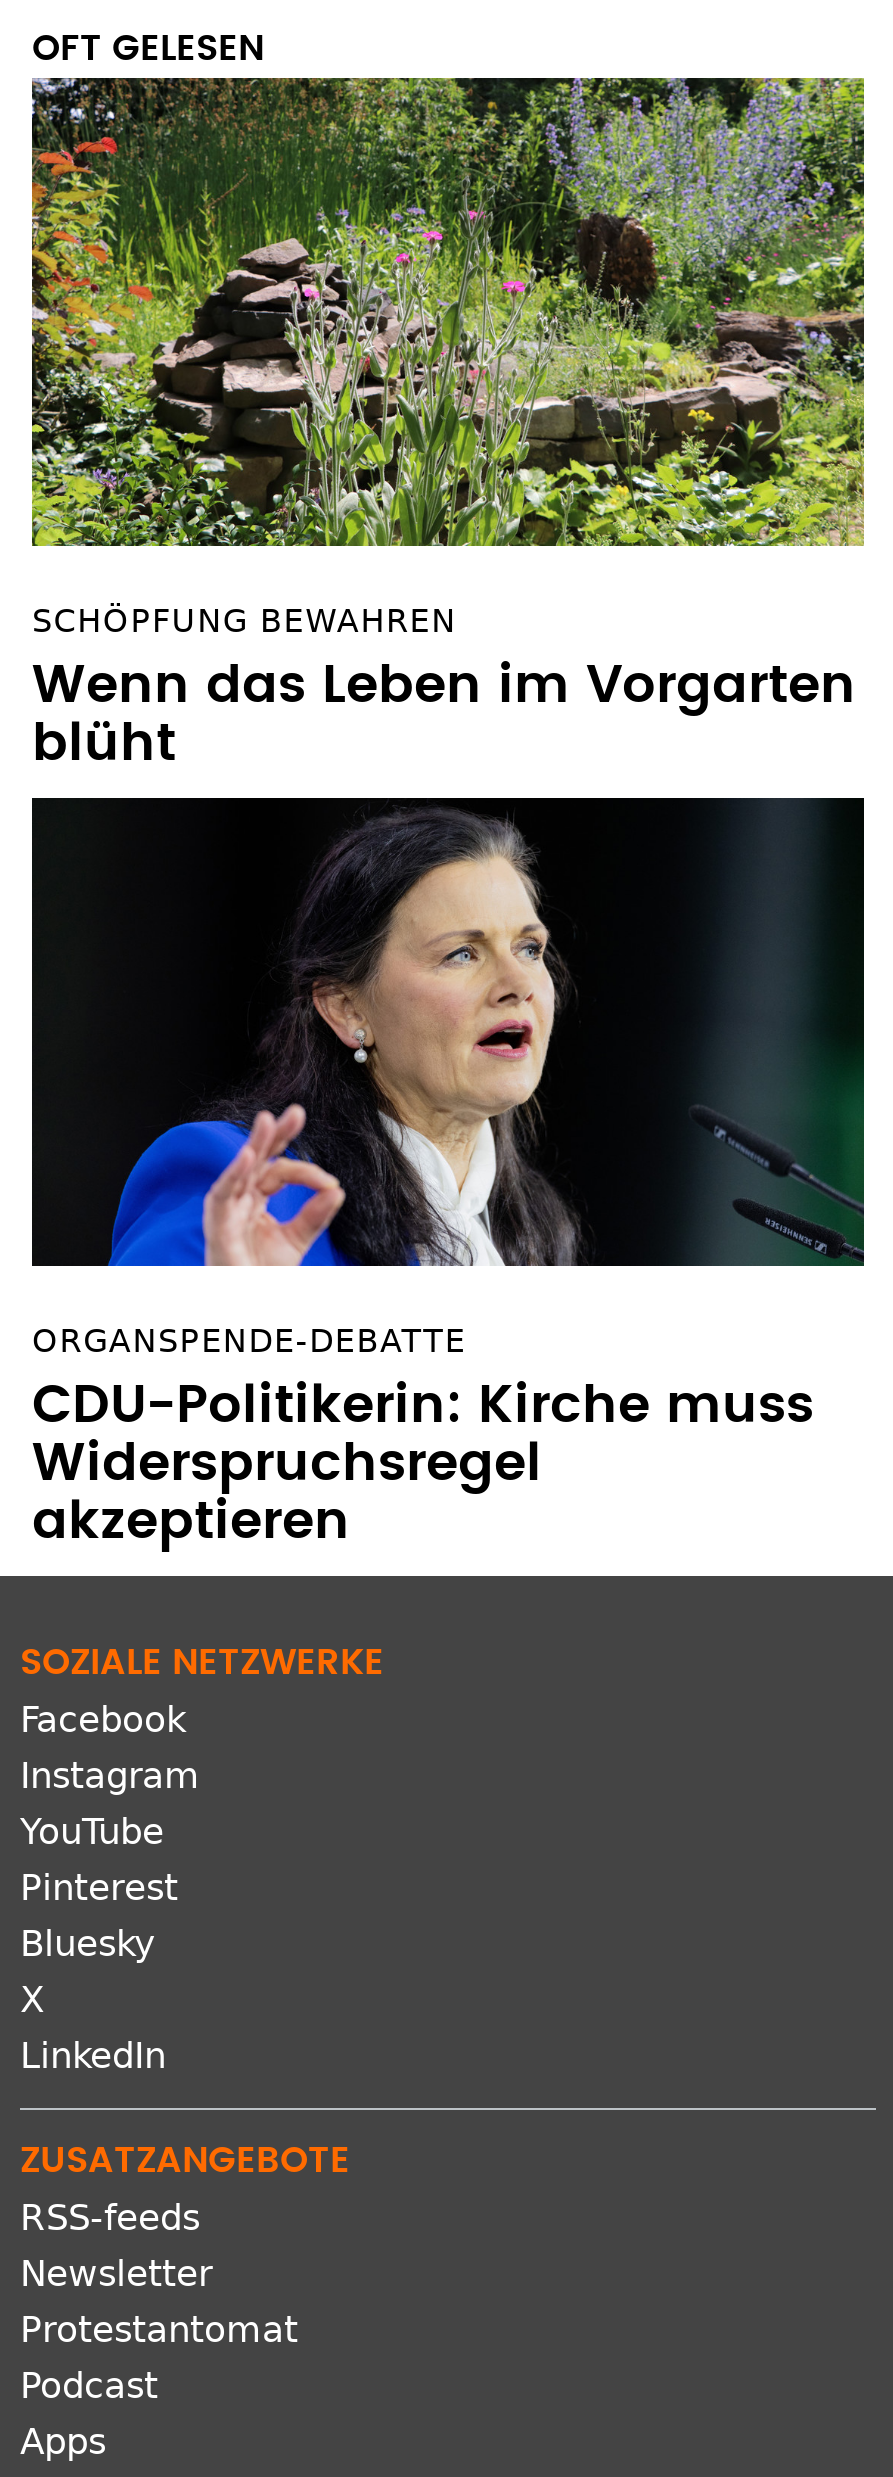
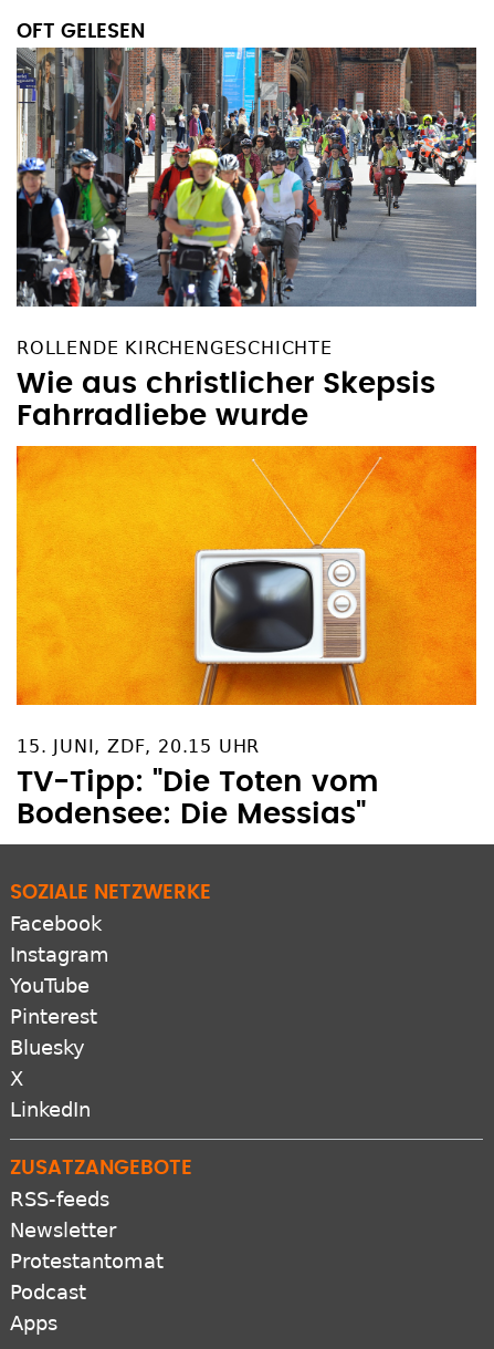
[30,76,866,770] [image] | SCHÖPFUNG BEWAHREN | Wenn das Leben im Vorgarten | blüht -> [15,46,476,431] [image] | ROLLENDE KIRCHENGESCHICHTE | Wie aus christlicher Skepsis | Fahrradliebe wurde
[30,796,866,1548] [image] | ORGANSPENDE-DEBATTE | CDU-Politikerin: Kirche muss | Widerspruchsregel | akzeptieren -> [15,445,477,829] [image] | 15. JUNI, ZDF, 20.15 UHR | TV-Tipp: "Die Toten vom | Bodensee: Die Messias"

